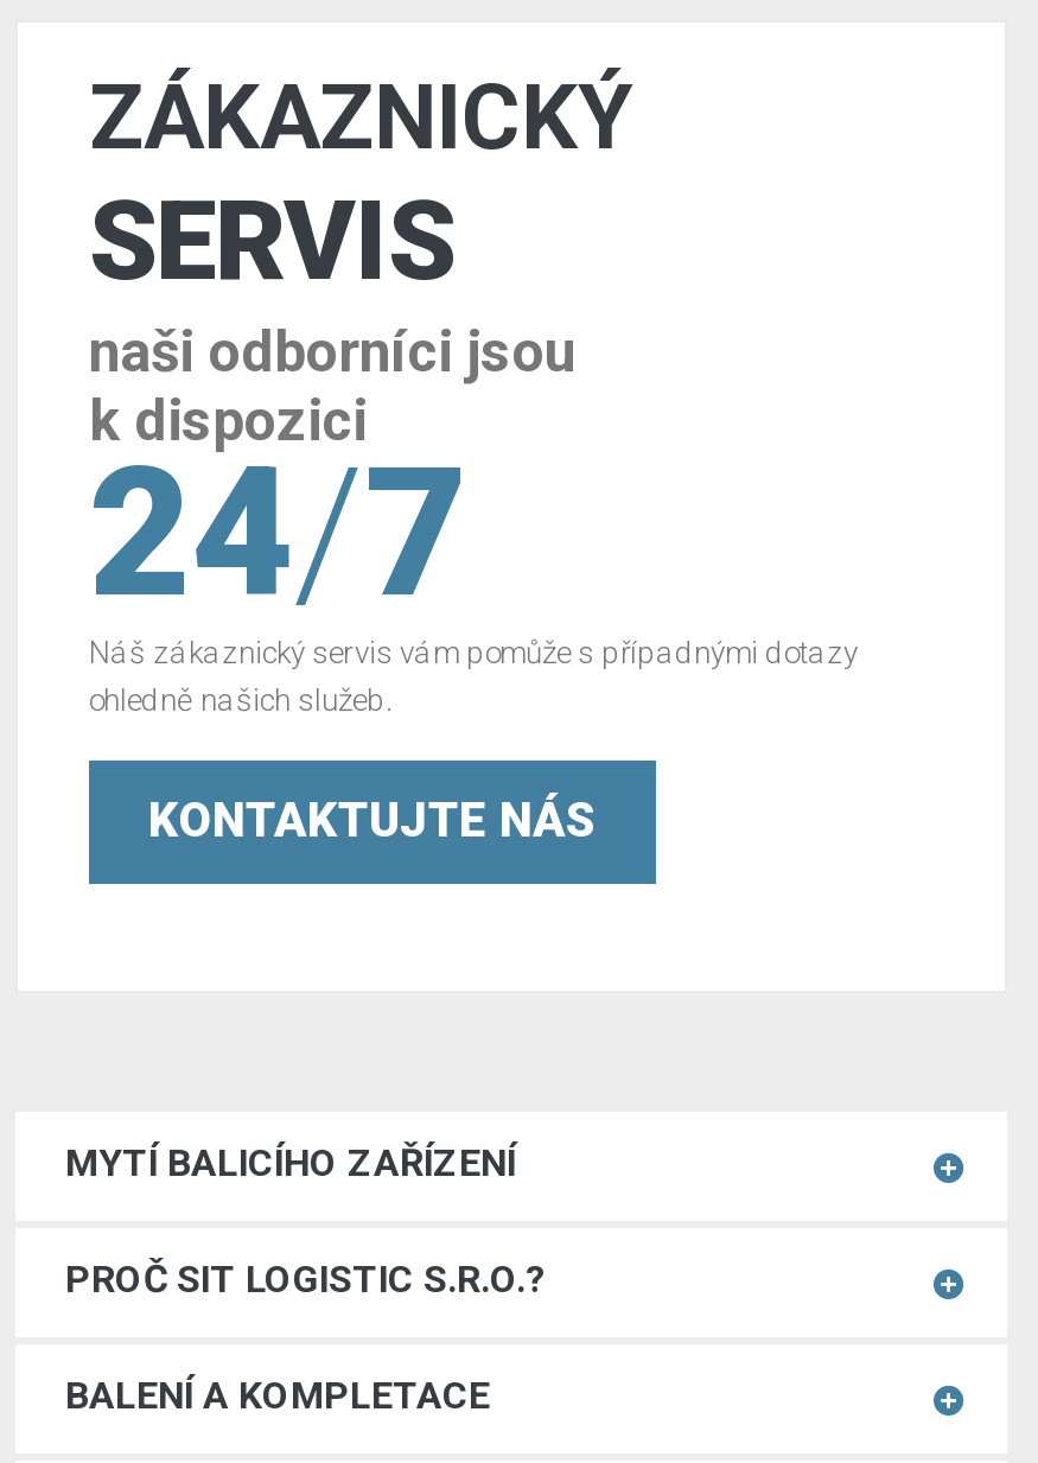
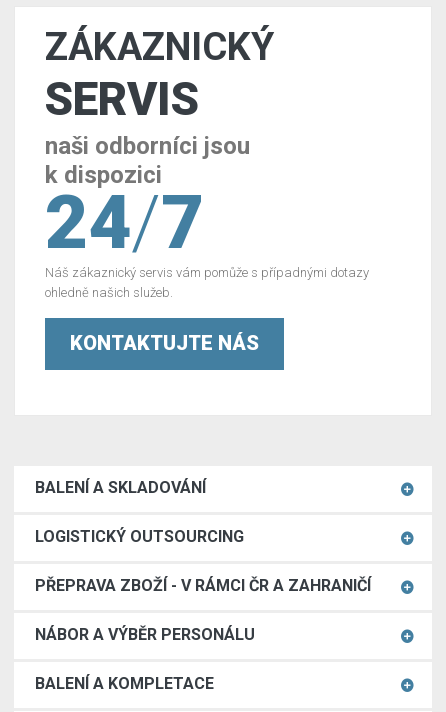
[65,1140,547,1302] MYTÍ BALICÍHO ZAŘÍZENÍ | PROČ SIT LOGISTIC S.R.O.? -> [35,478,371,644] BALENÍ A SKLADOVÁNÍ | LOGISTICKÝ OUTSOURCING | PŘEPRAVA ZBOŽÍ - V RÁMCI ČR A ZAHRANIČÍ | NÁBOR A VÝBĚR PERSONÁLU

